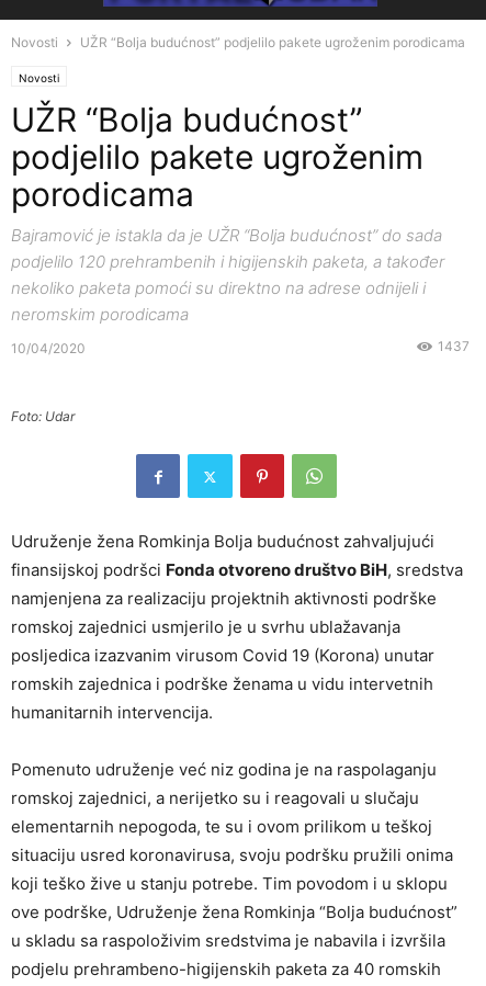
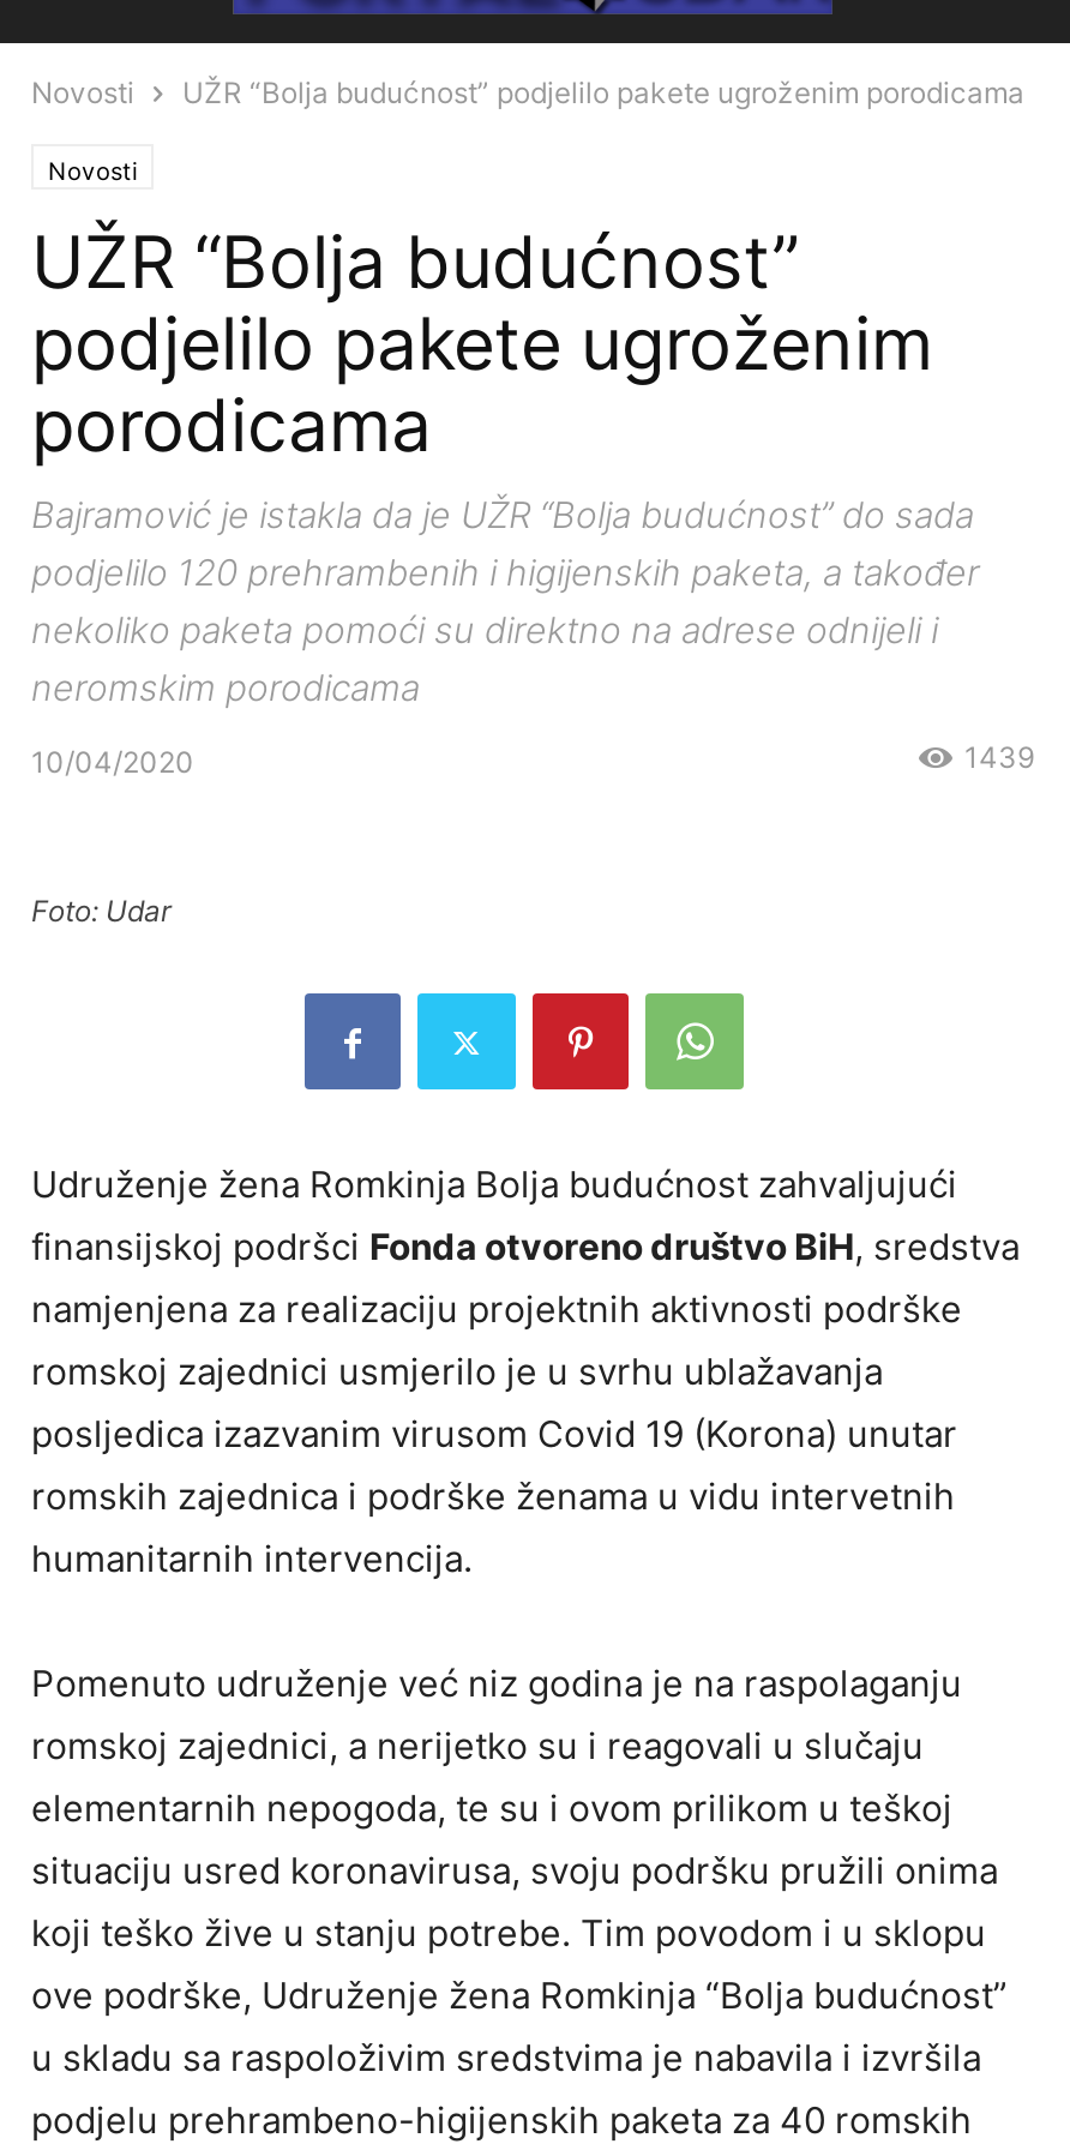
[438,338,470,354] 1437 -> [964,739,1034,775] 1439

